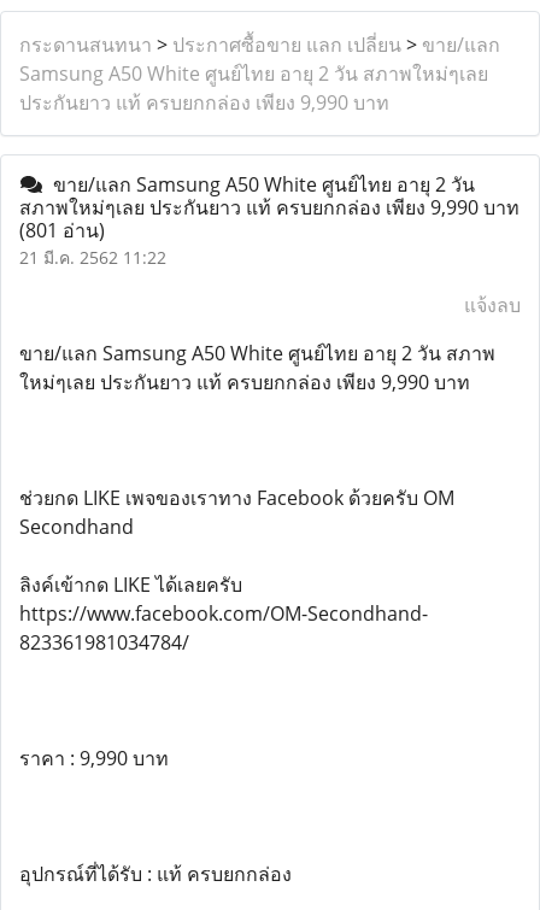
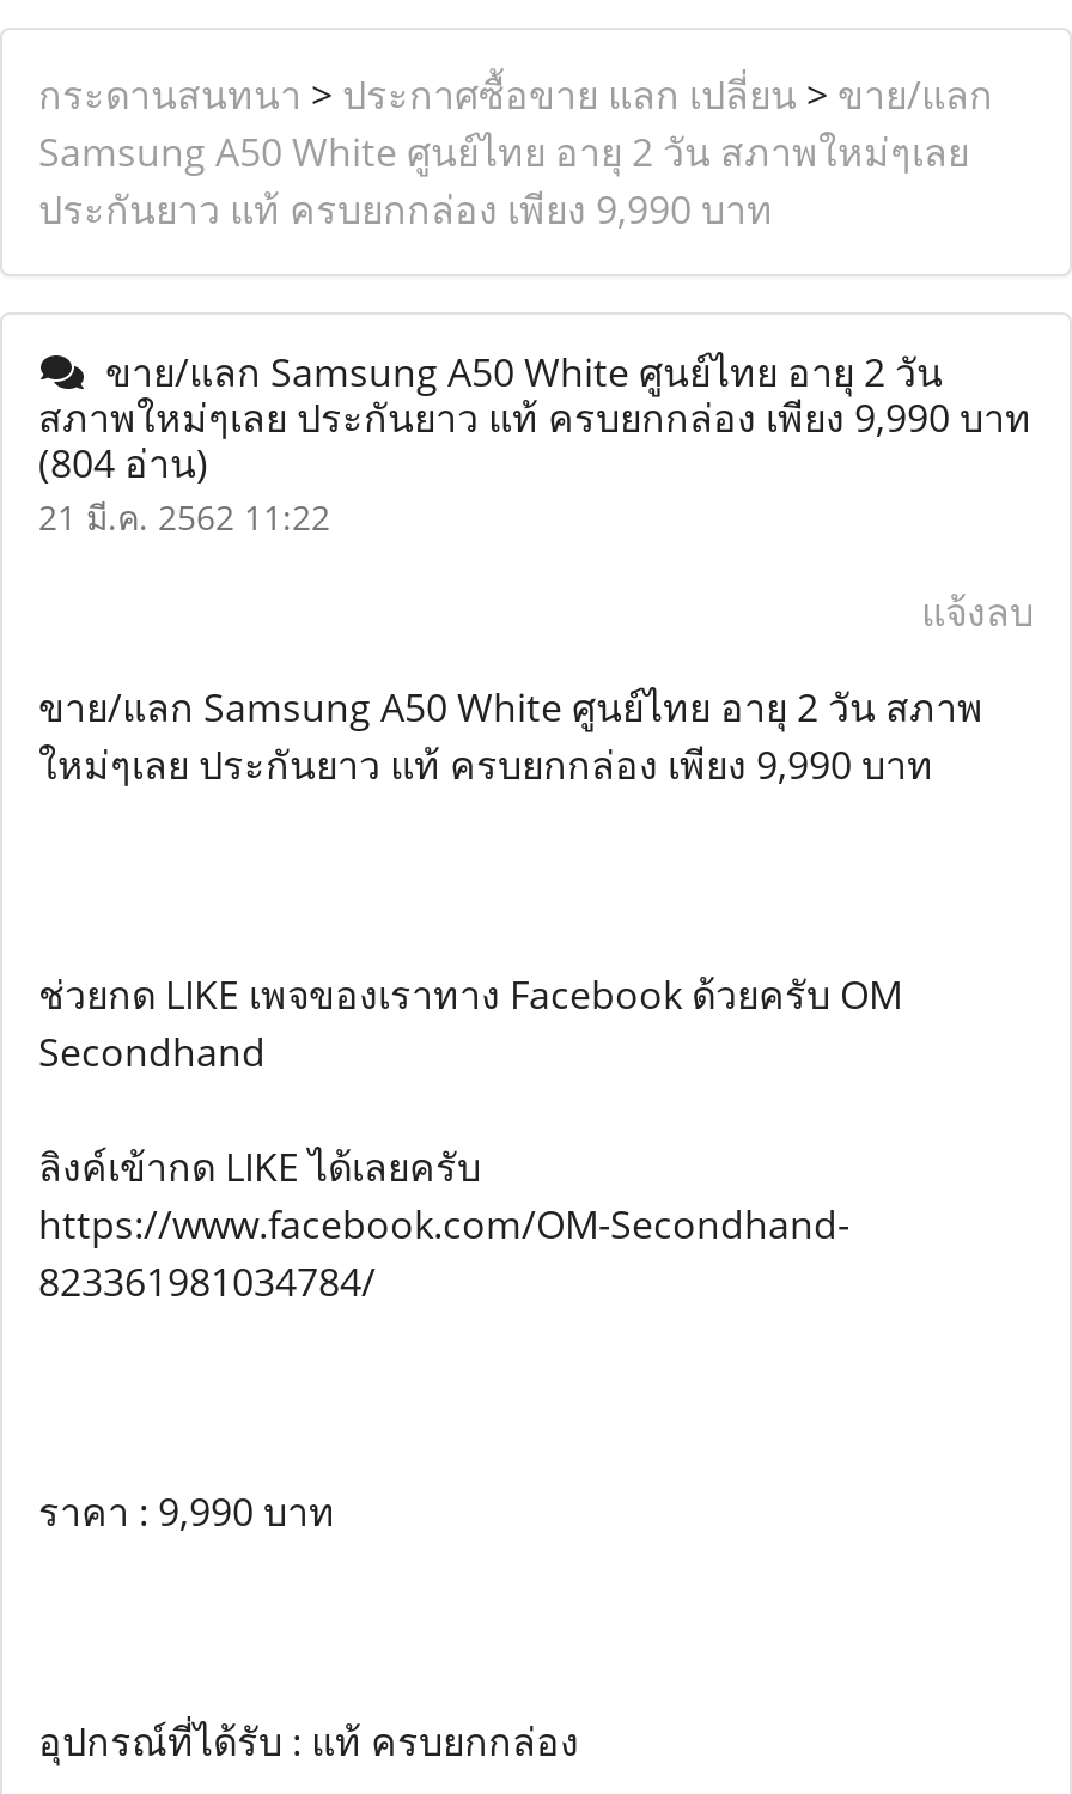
[19,217,105,243] (801 อ่าน) -> [38,437,208,489] (804 อ่าน)

